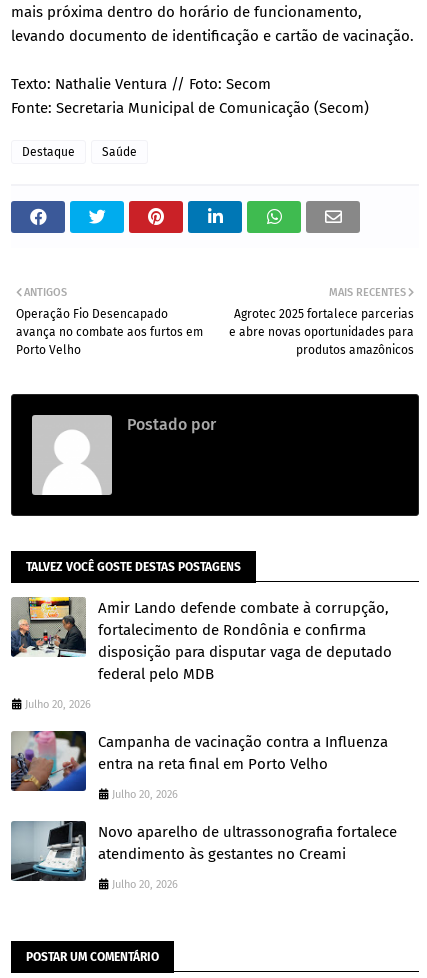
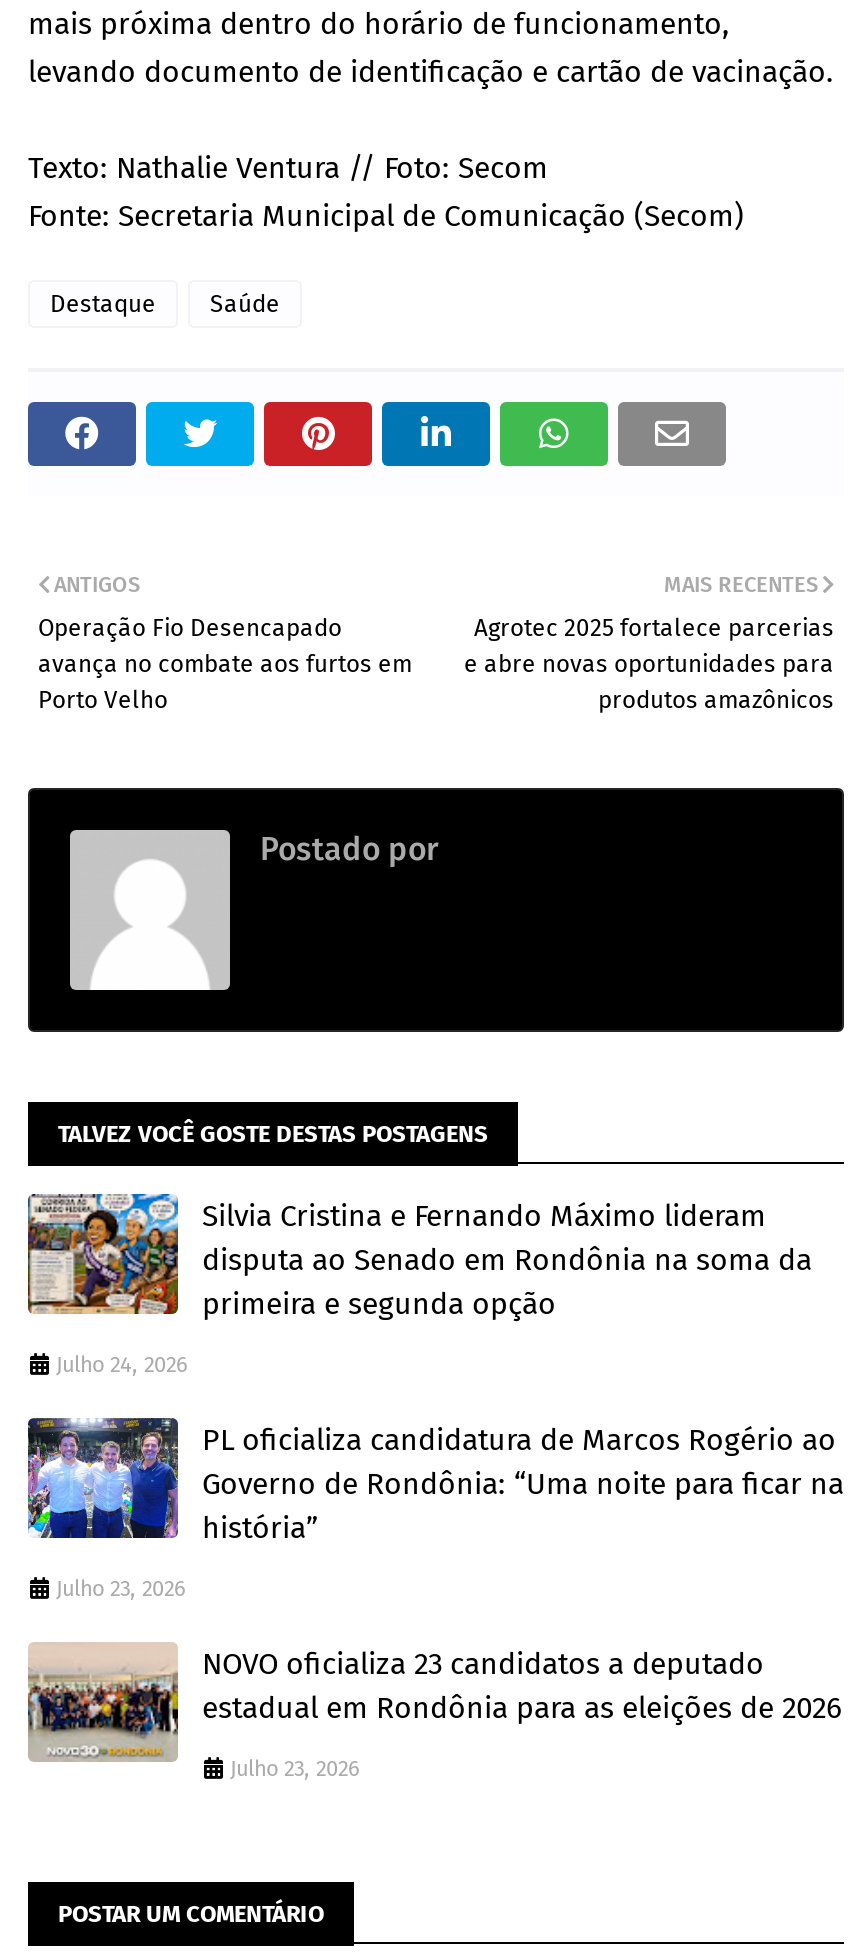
[11,596,392,683] [image] | Amir Lando defende combate à corrupção, | fortalecimento de Rondônia e confirma | disposição para disputar vaga de deputado | federal pelo MDB -> [26,1192,812,1323] [image] | Silvia Cristina e Fernando Máximo lideram | disputa ao Senado em Rondônia na soma da | primeira e segunda opção
[25,698,91,711] Julho 20, 2026 -> [56,1353,188,1379] Julho 24, 2026
[10,719,388,789] [image] | Campanha de vacinação contra a Influenza | entra na reta final em Porto Velho -> [26,1422,844,1562] [image] | PL oficializa candidatura de Marcos Rogério ao | Governo de Rondônia: “Uma noite para ficar na | história”
[112,788,178,801] Julho 20, 2026 -> [56,1577,186,1603] Julho 23, 2026
[11,820,397,881] [image] | Novo aparelho de ultrassonografia fortalece | atendimento às gestantes no Creami -> [28,1642,842,1760] [image] | NOVO oficializa 23 candidatos a deputado | estadual em Rondônia para as eleições de 2026
[112,878,178,891] Julho 20, 2026 -> [230,1757,360,1783] Julho 23, 2026

